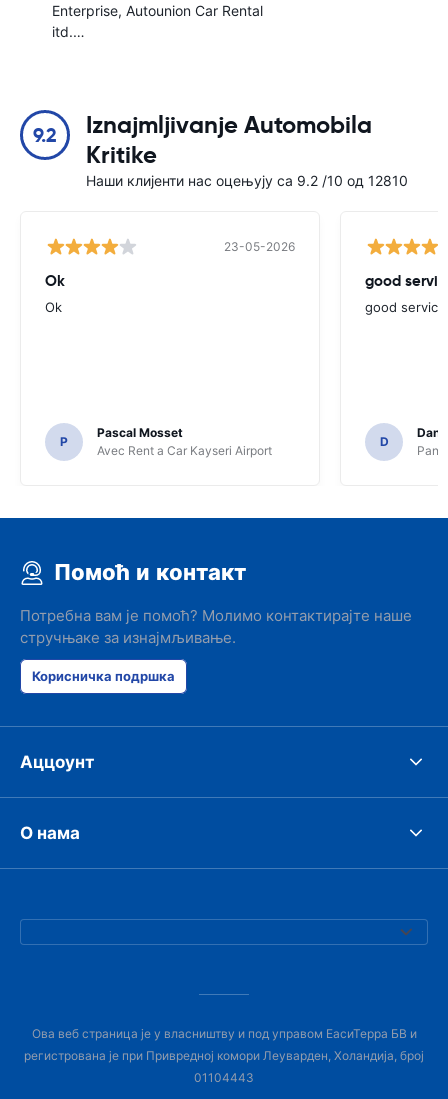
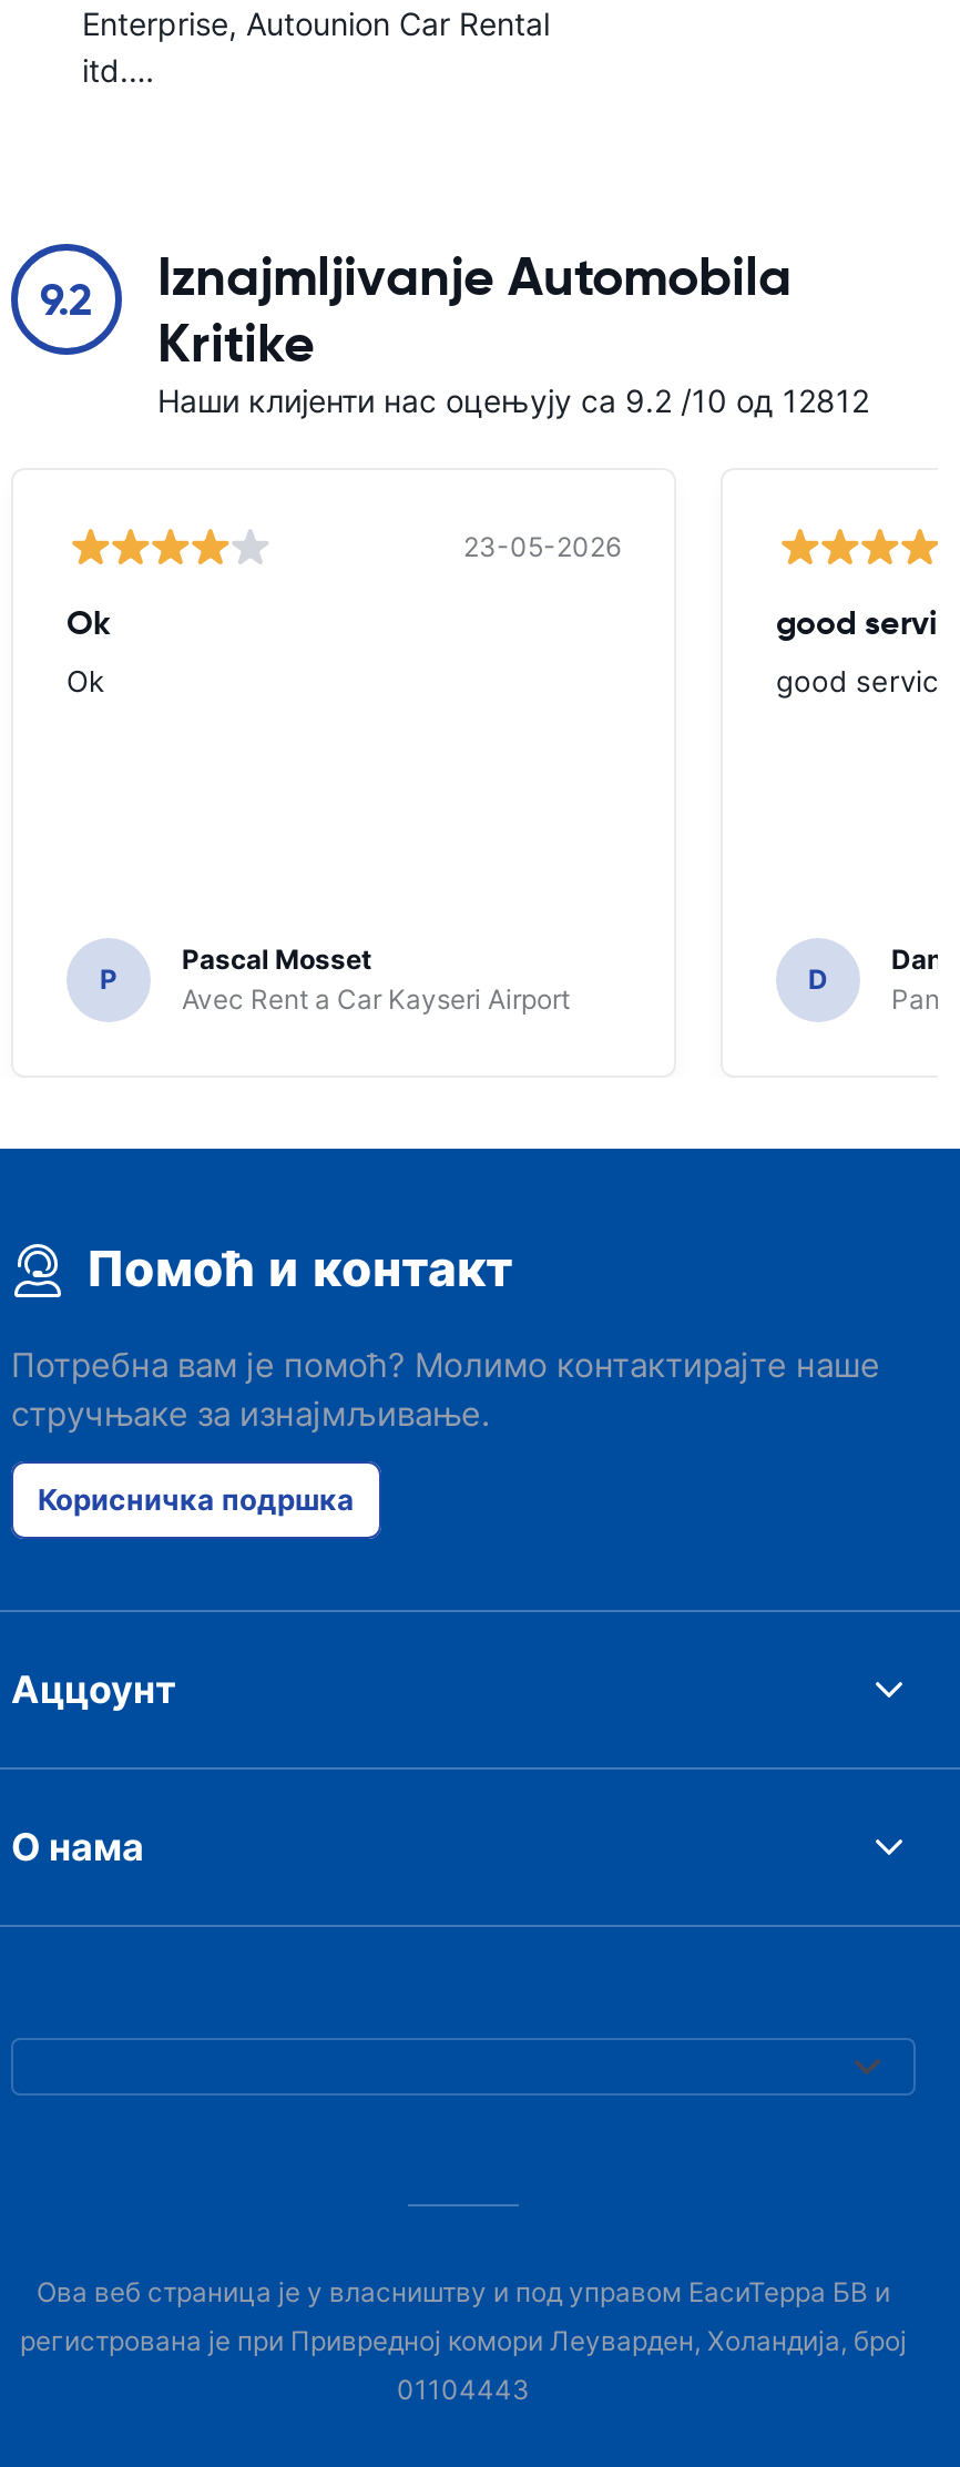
[86,172,408,189] Наши клијенти нас оцењују са 9.2 /10 од 12810 -> [157,381,869,419] Наши клијенти нас оцењују са 9.2 /10 од 12812

